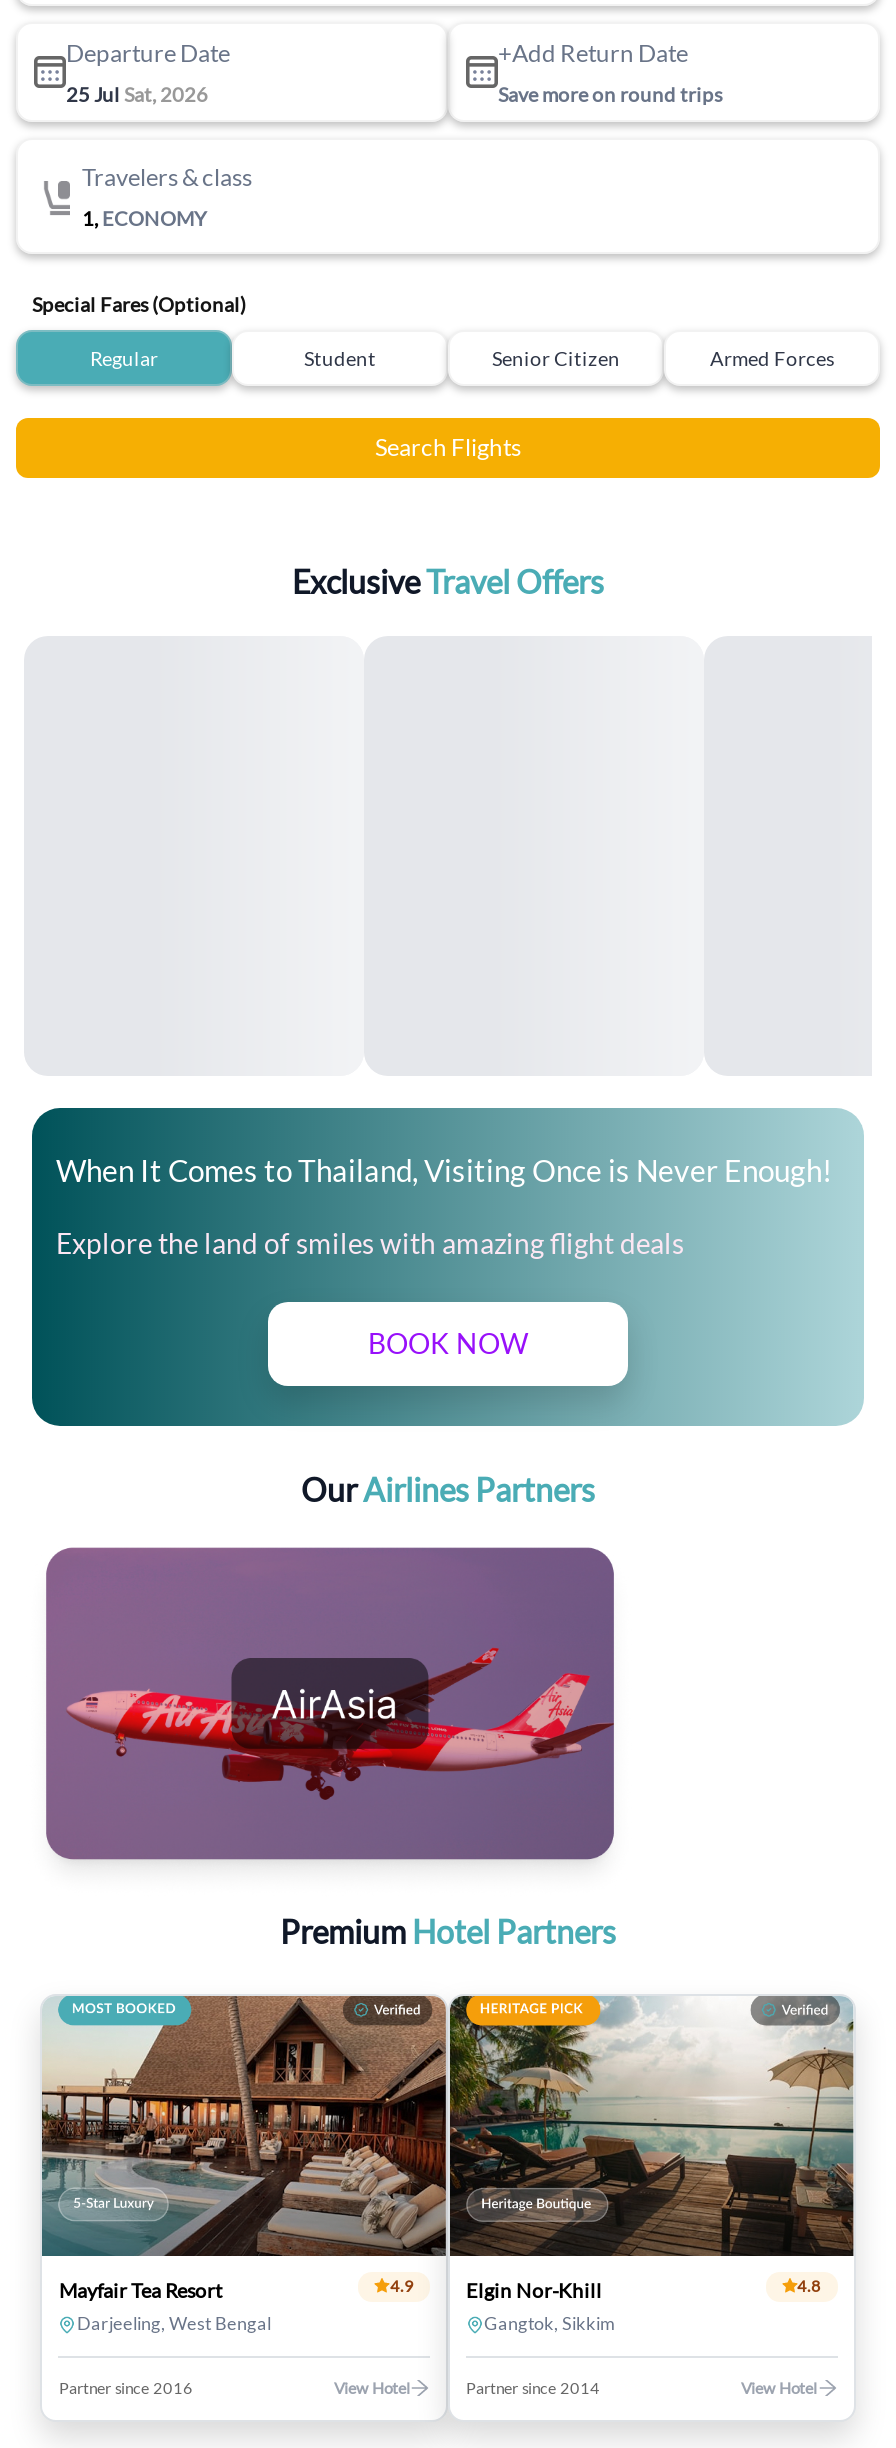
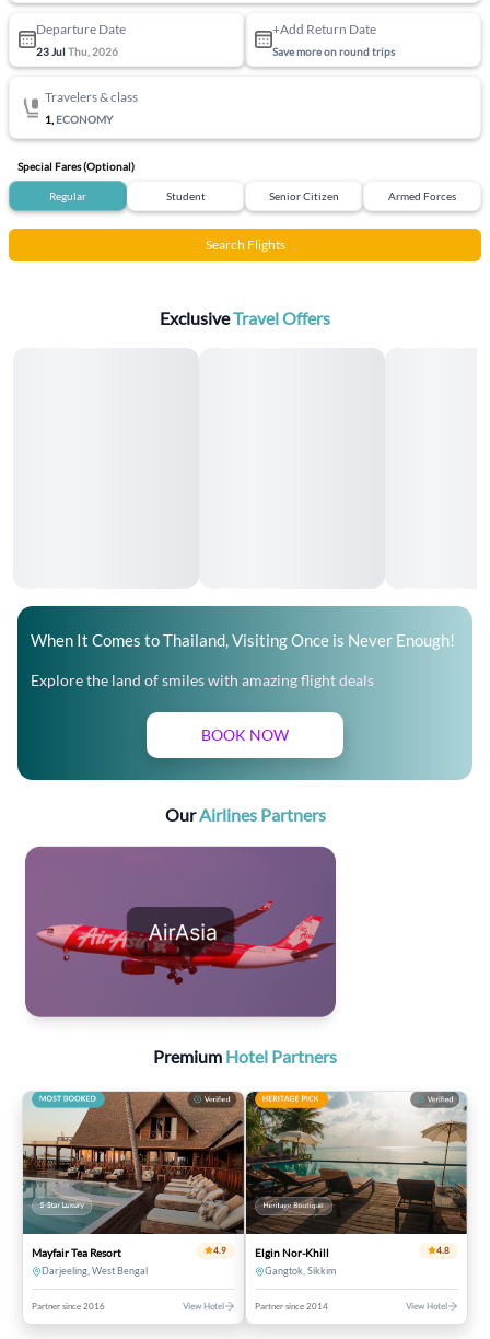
[66,81,208,105] 25 Jul Sat, 2026 -> [36,44,118,57] 23 Jul Thu, 2026

